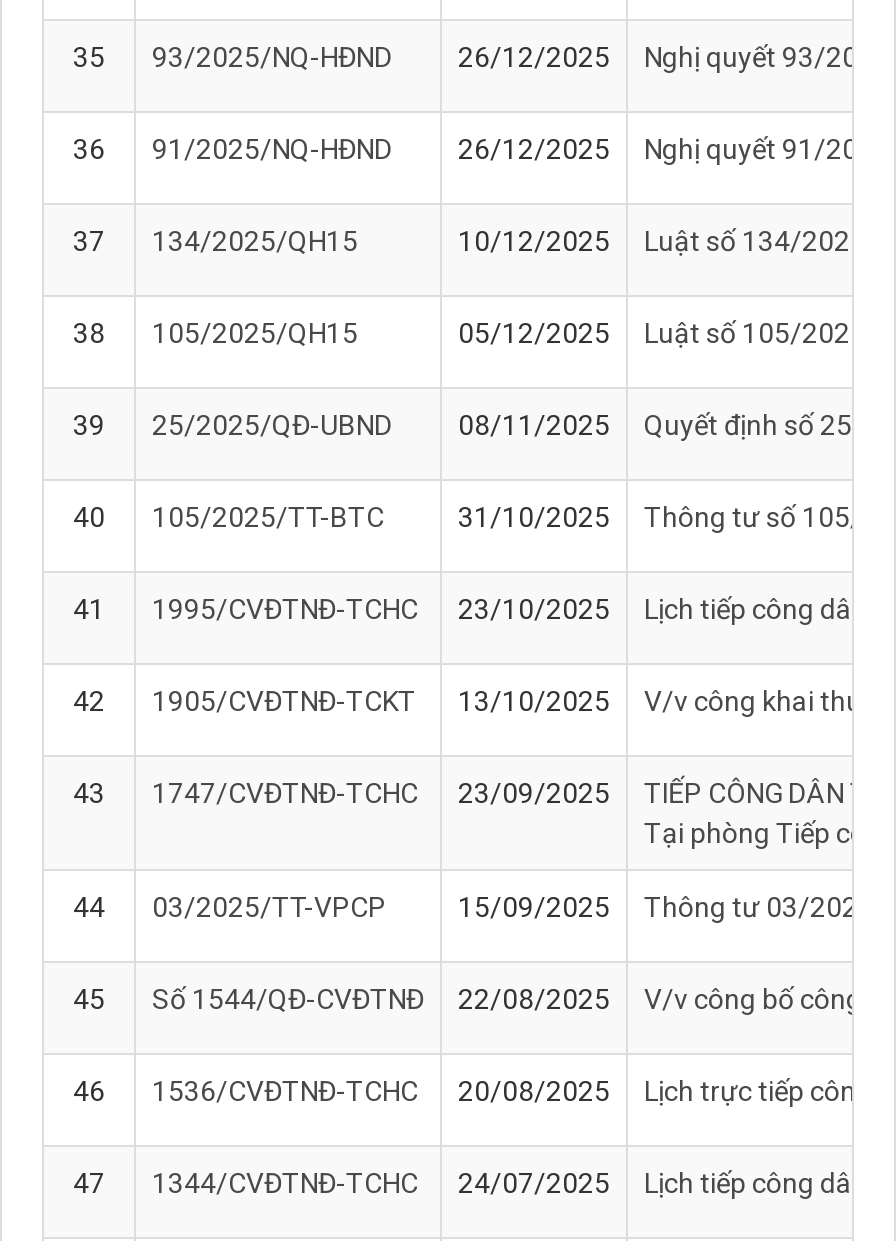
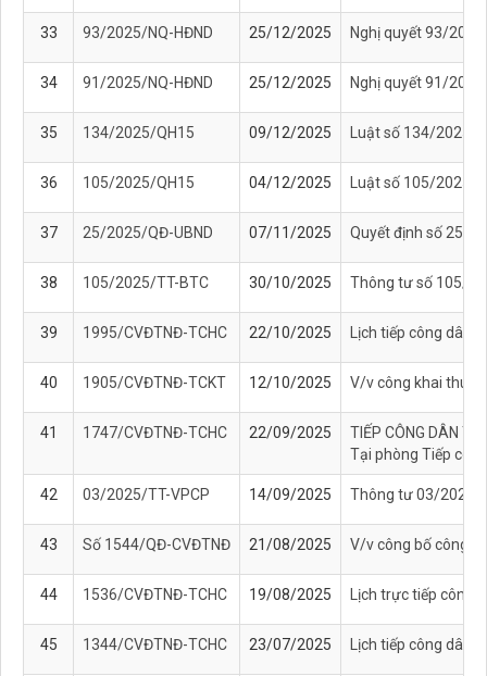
[73,41,392,73] 35 93/2025/NQ-HĐND -> [40,24,213,41] 33 93/2025/NQ-HĐND
[458,41,610,73] 26/12/2025 -> [249,24,332,41] 25/12/2025
[73,133,392,165] 36 91/2025/NQ-HĐND -> [40,74,213,91] 34 91/2025/NQ-HĐND
[458,133,610,165] 26/12/2025 -> [249,74,332,91] 25/12/2025
[73,225,358,257] 37 134/2025/QH15 -> [40,124,195,141] 35 134/2025/QH15
[458,225,610,257] 10/12/2025 -> [249,124,332,141] 09/12/2025
[73,317,358,349] 38 105/2025/QH15 -> [40,174,195,191] 36 105/2025/QH15
[458,317,610,349] 05/12/2025 -> [249,174,332,191] 04/12/2025
[73,409,392,441] 39 25/2025/QĐ-UBND -> [40,224,213,241] 37 25/2025/QĐ-UBND
[458,409,610,441] 08/11/2025 -> [249,224,332,241] 07/11/2025
[73,501,384,533] 40 105/2025/TT-BTC -> [40,274,209,291] 38 105/2025/TT-BTC
[458,501,610,533] 31/10/2025 -> [249,274,332,291] 30/10/2025
[73,593,105,625] 41 -> [40,324,57,341] 39
[458,593,610,625] 23/10/2025 -> [249,324,332,341] 22/10/2025
[73,685,105,717] 42 -> [40,374,57,391] 40
[458,685,610,717] 13/10/2025 -> [249,374,332,391] 12/10/2025
[73,777,105,809] 43 -> [40,424,57,441] 41
[458,777,610,809] 23/09/2025 -> [249,424,332,441] 22/09/2025
[73,891,386,923] 44 03/2025/TT-VPCP -> [40,486,210,503] 42 03/2025/TT-VPCP
[458,891,610,923] 15/09/2025 -> [249,486,332,503] 14/09/2025
[73,983,105,1015] 45 -> [40,536,57,553] 43
[458,983,610,1015] 22/08/2025 -> [249,536,332,553] 21/08/2025
[73,1075,105,1107] 46 -> [40,586,57,603] 44
[458,1075,610,1107] 20/08/2025 -> [249,586,332,603] 19/08/2025
[73,1167,105,1199] 47 -> [40,636,57,653] 45
[458,1167,610,1199] 24/07/2025 -> [249,636,332,653] 23/07/2025

